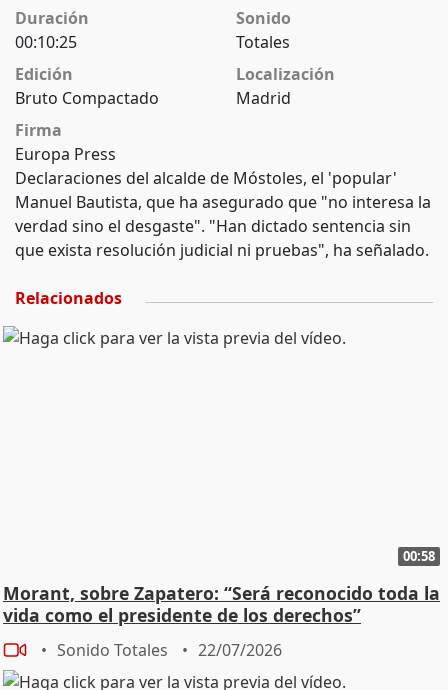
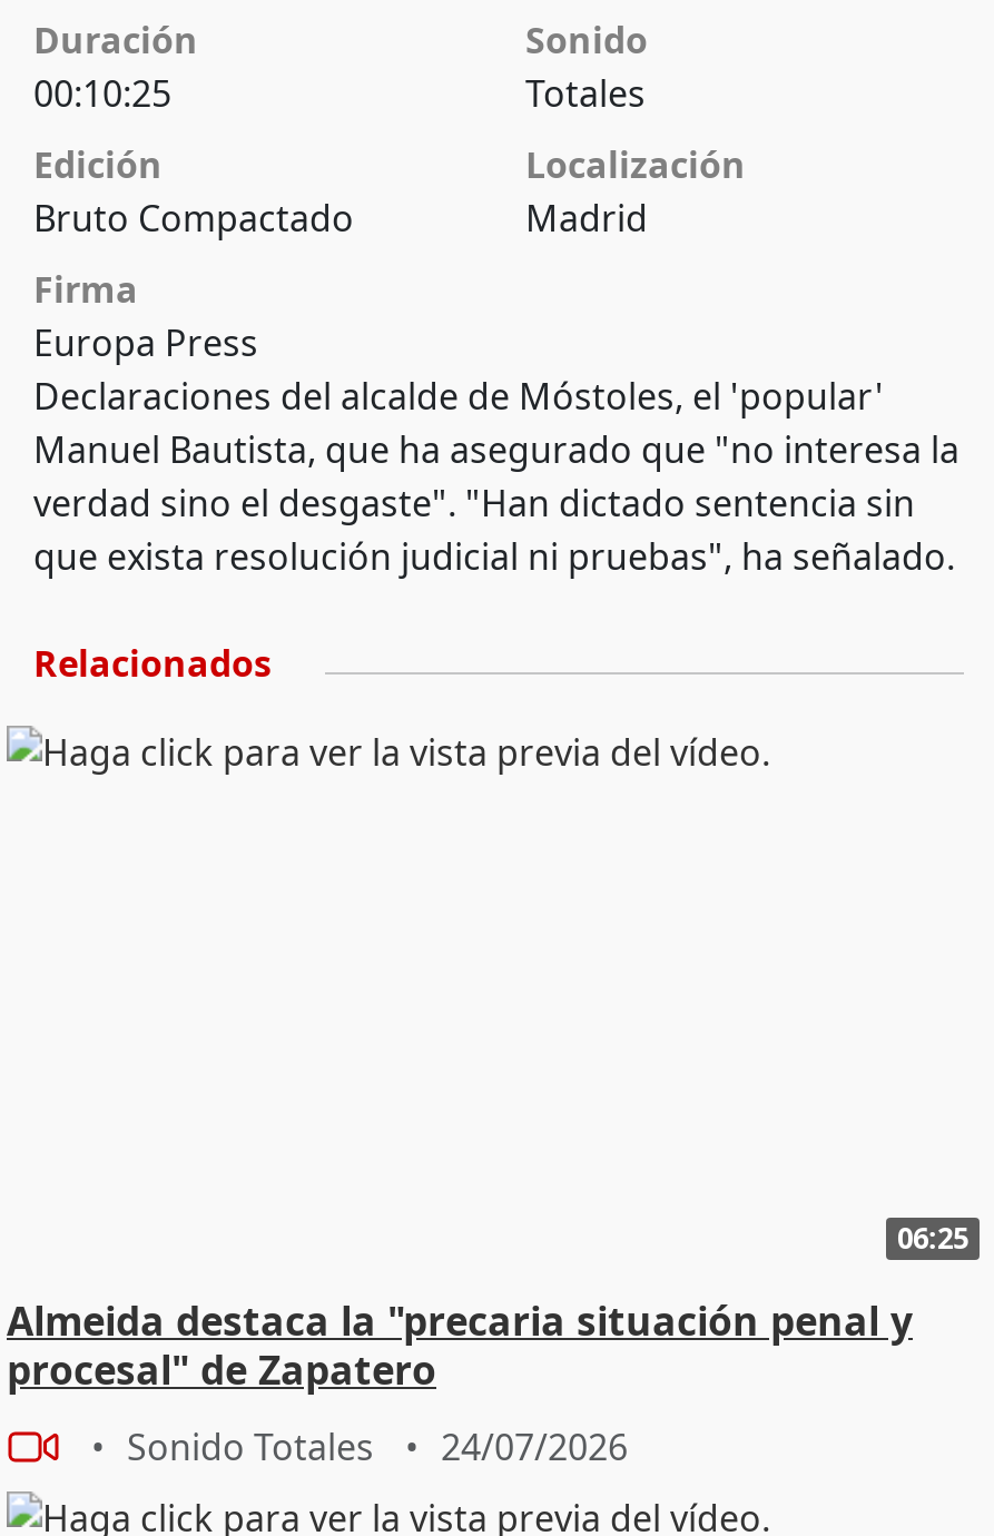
[403,547,435,565] 00:58 -> [897,1218,968,1258] 06:25
[3,581,440,627] Morant, sobre Zapatero: “Será reconocido toda la | vida como el presidente de los derechos” -> [7,1294,913,1396] Almeida destaca la "precaria situación penal y | procesal" de Zapatero
[57,639,282,661] Sonido Totales 22/07/2026 -> [127,1423,628,1472] Sonido Totales 24/07/2026

